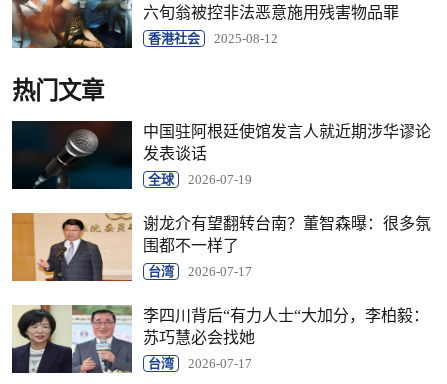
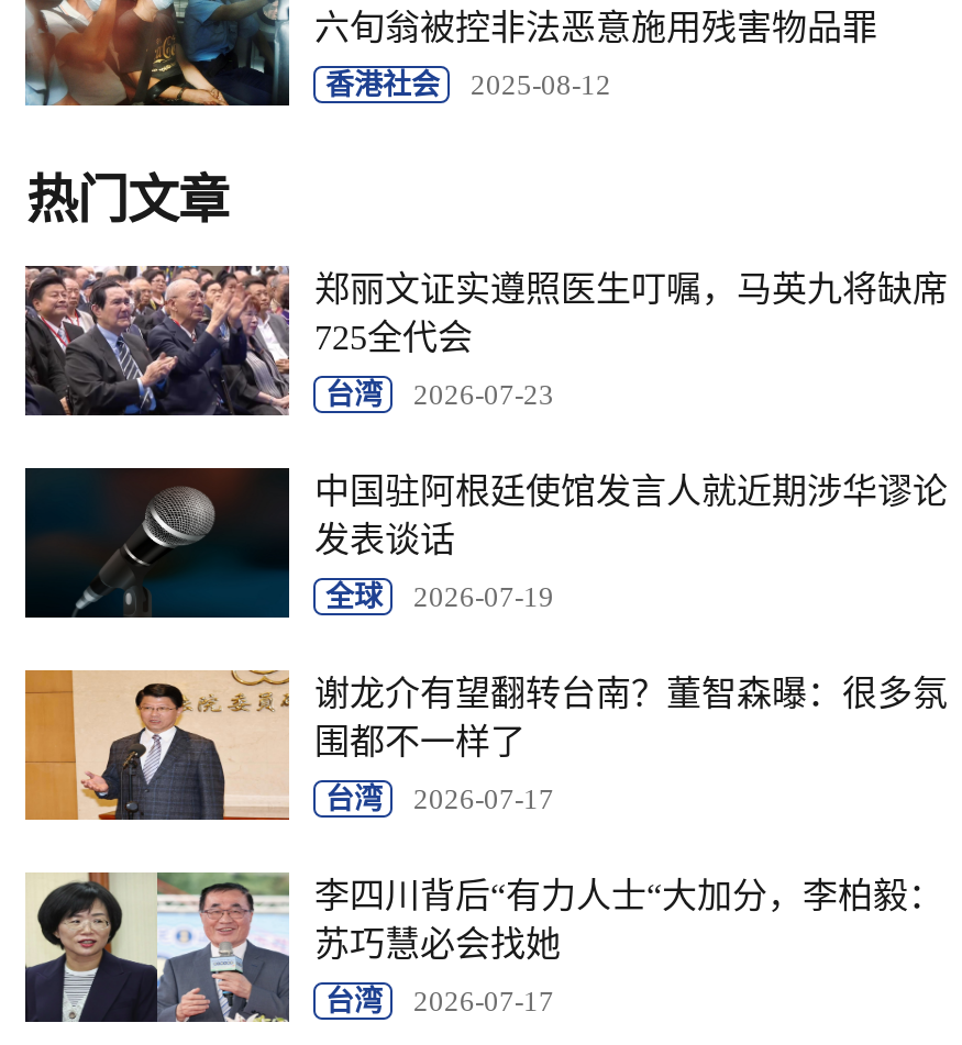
none -> [23,264,947,418] [image] | 郑丽文证实遵照医生叮嘱，马英九将缺席 | 725全代会 | 台湾 | 2026-07-23

